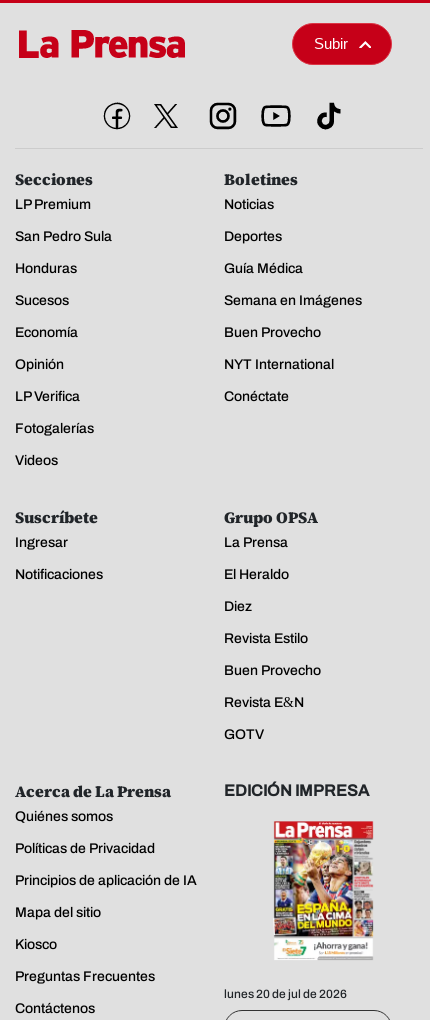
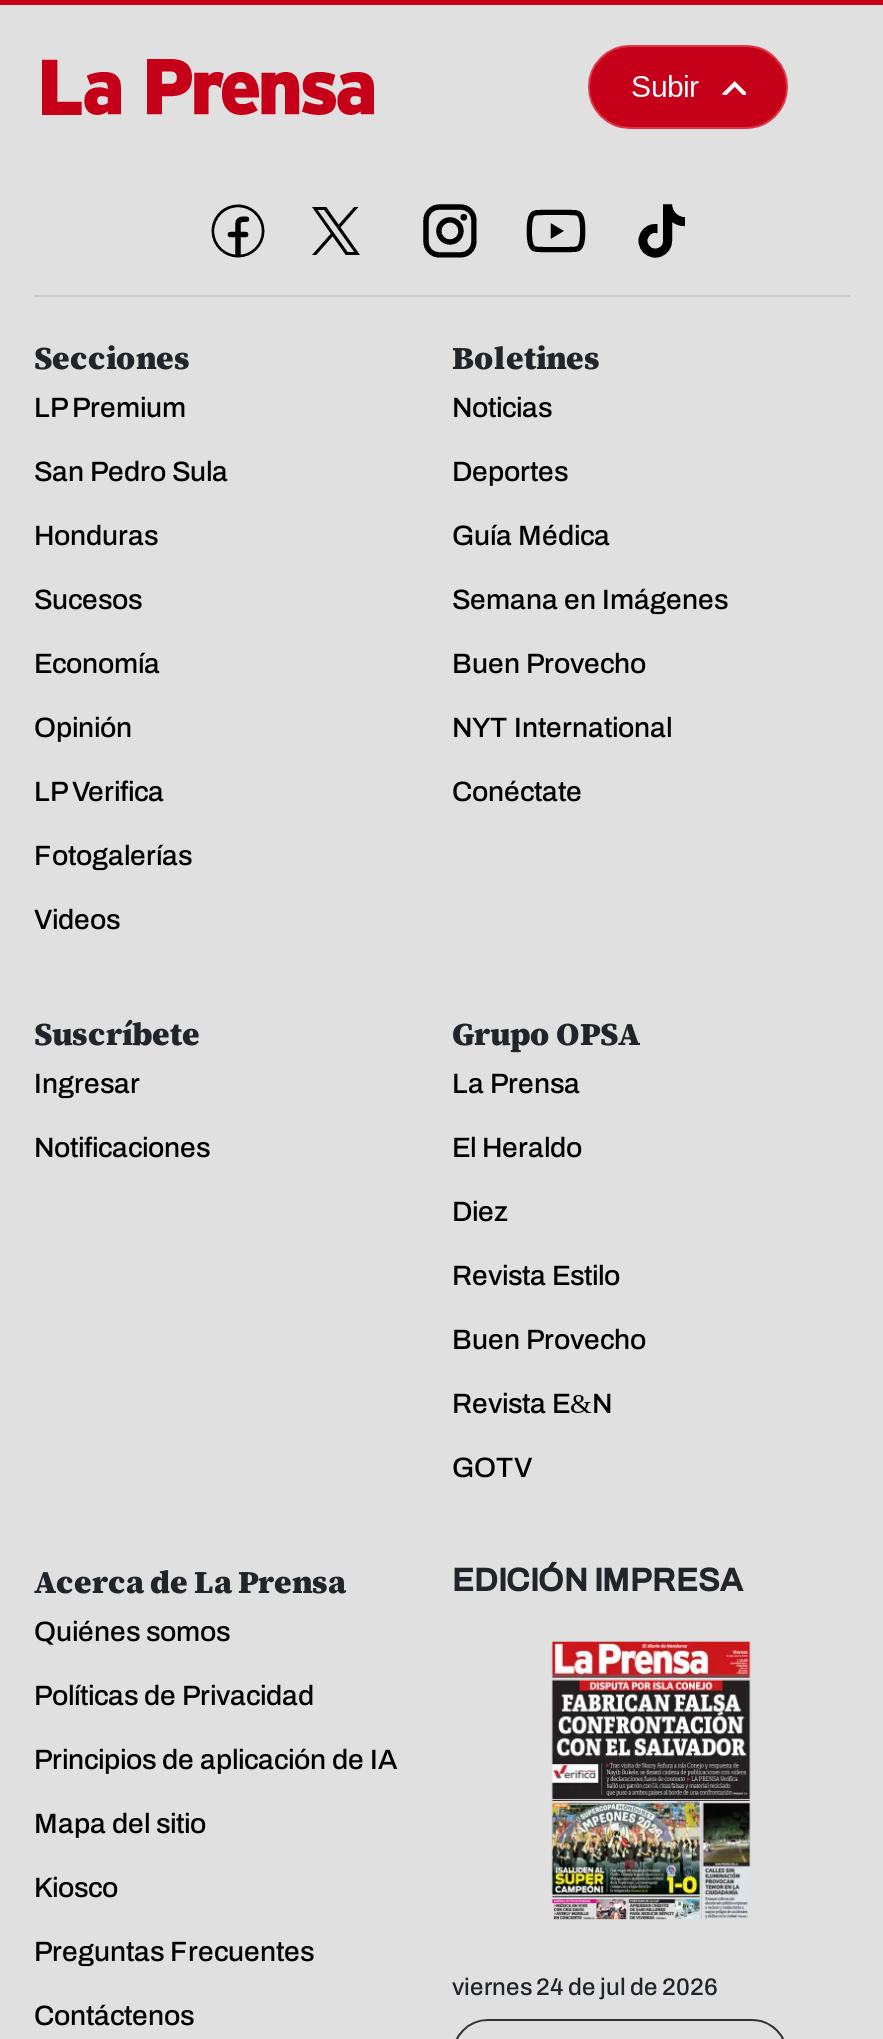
[224,838,374,1001] [image] | lunes 20 de jul de 2026 -> [452,1675,752,2001] [image] | viernes 24 de jul de 2026

